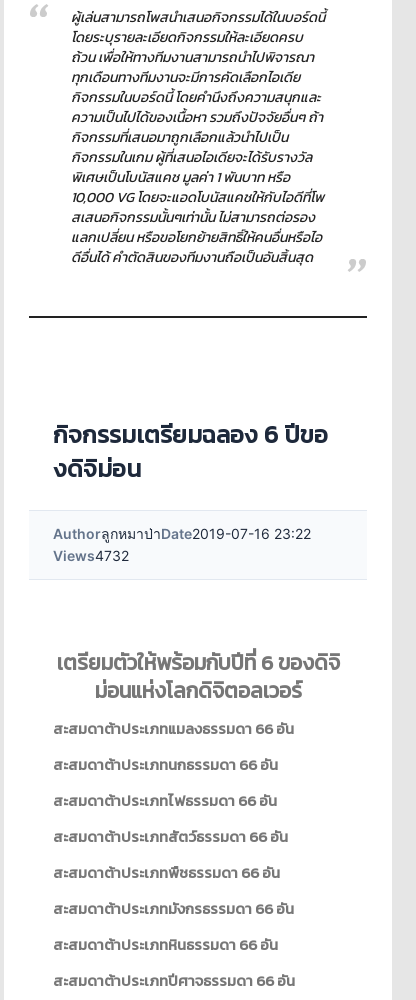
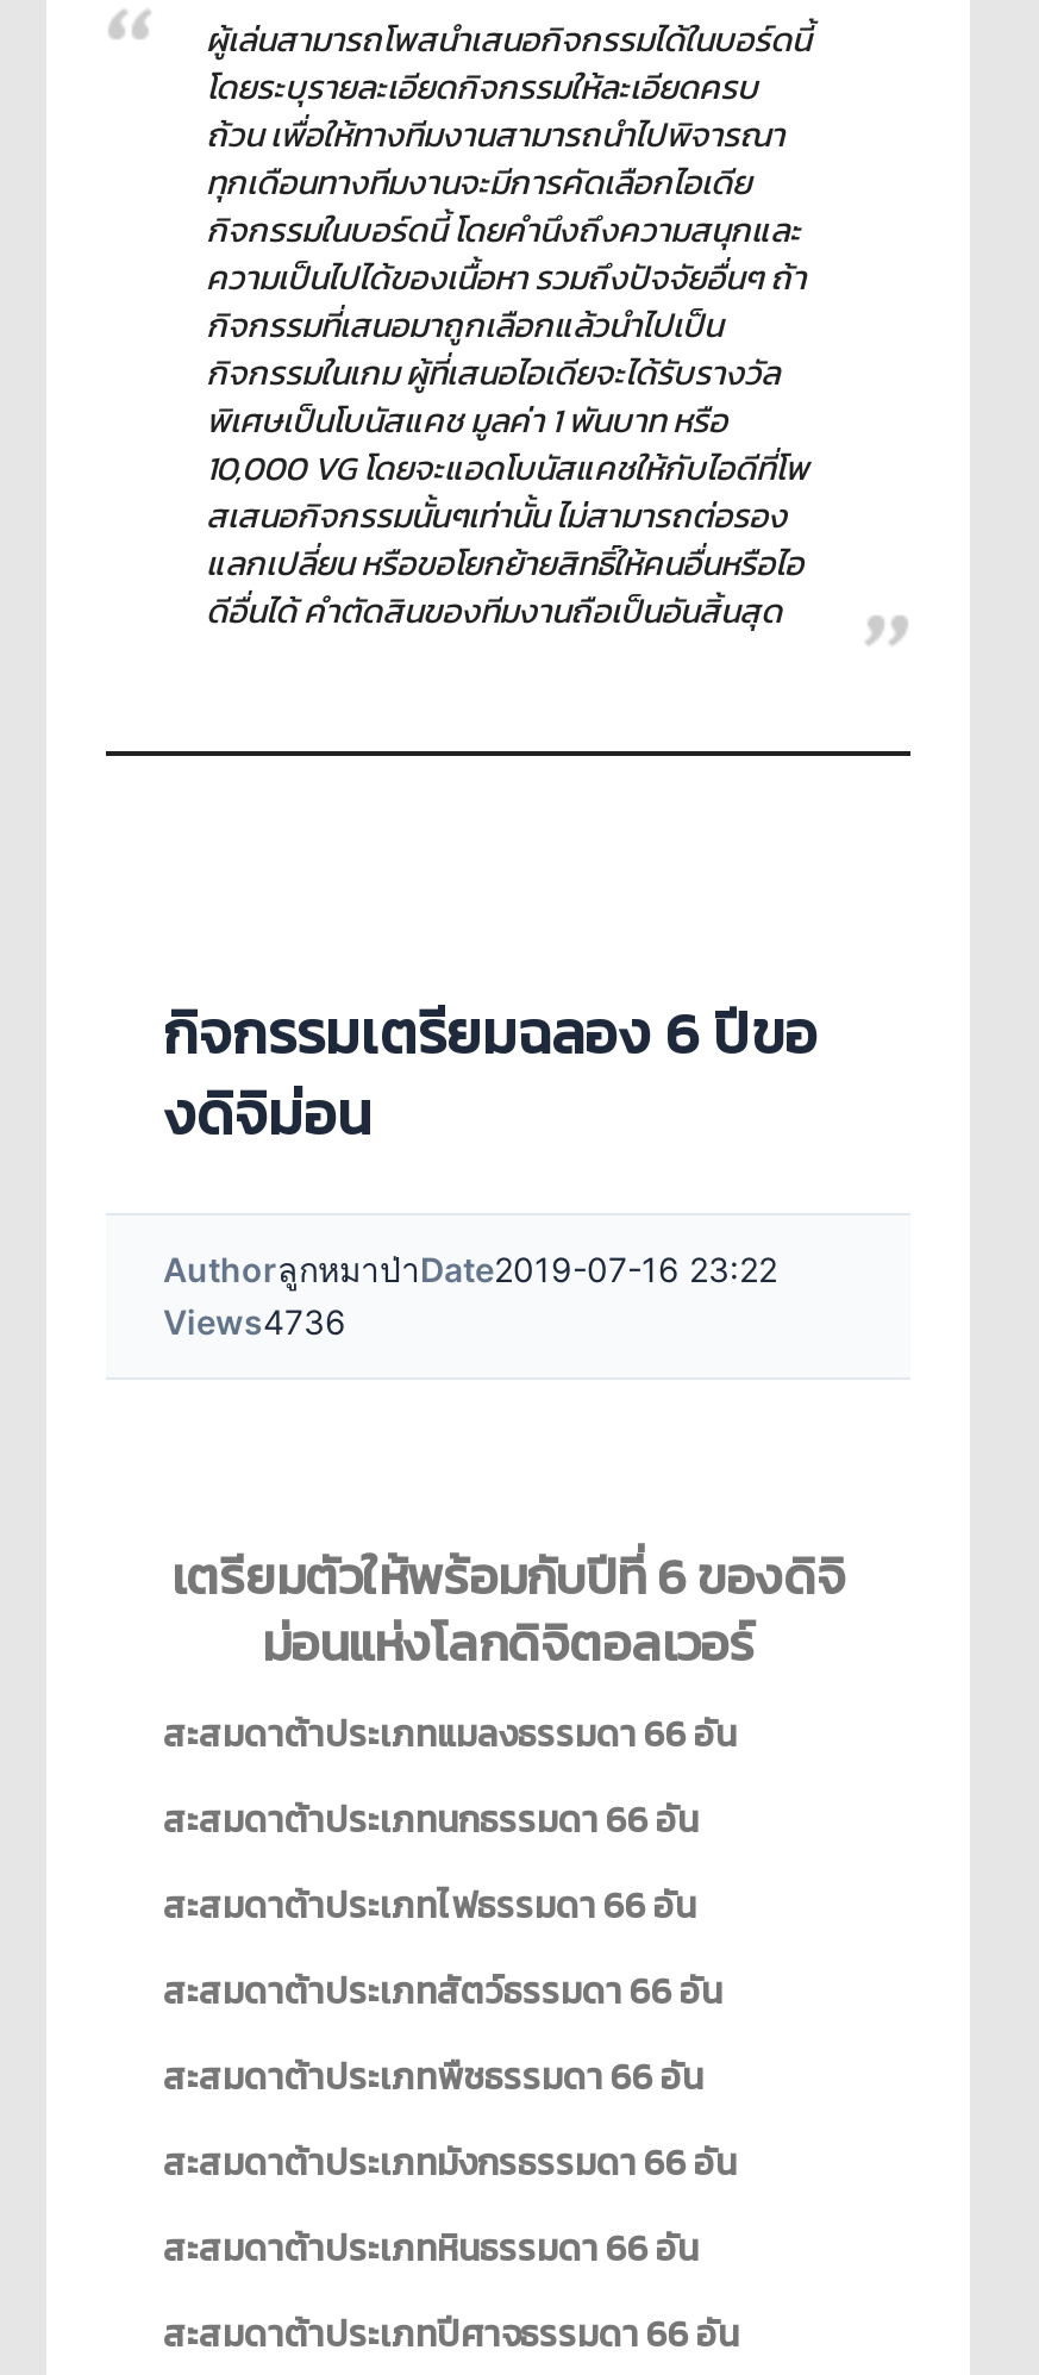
[53,547,129,564] Views4732 -> [163,1301,346,1342] Views4736

